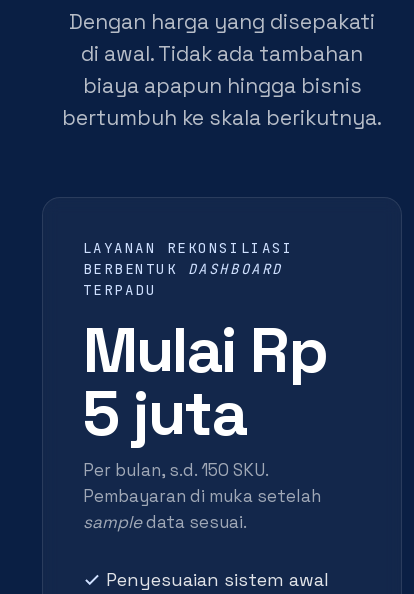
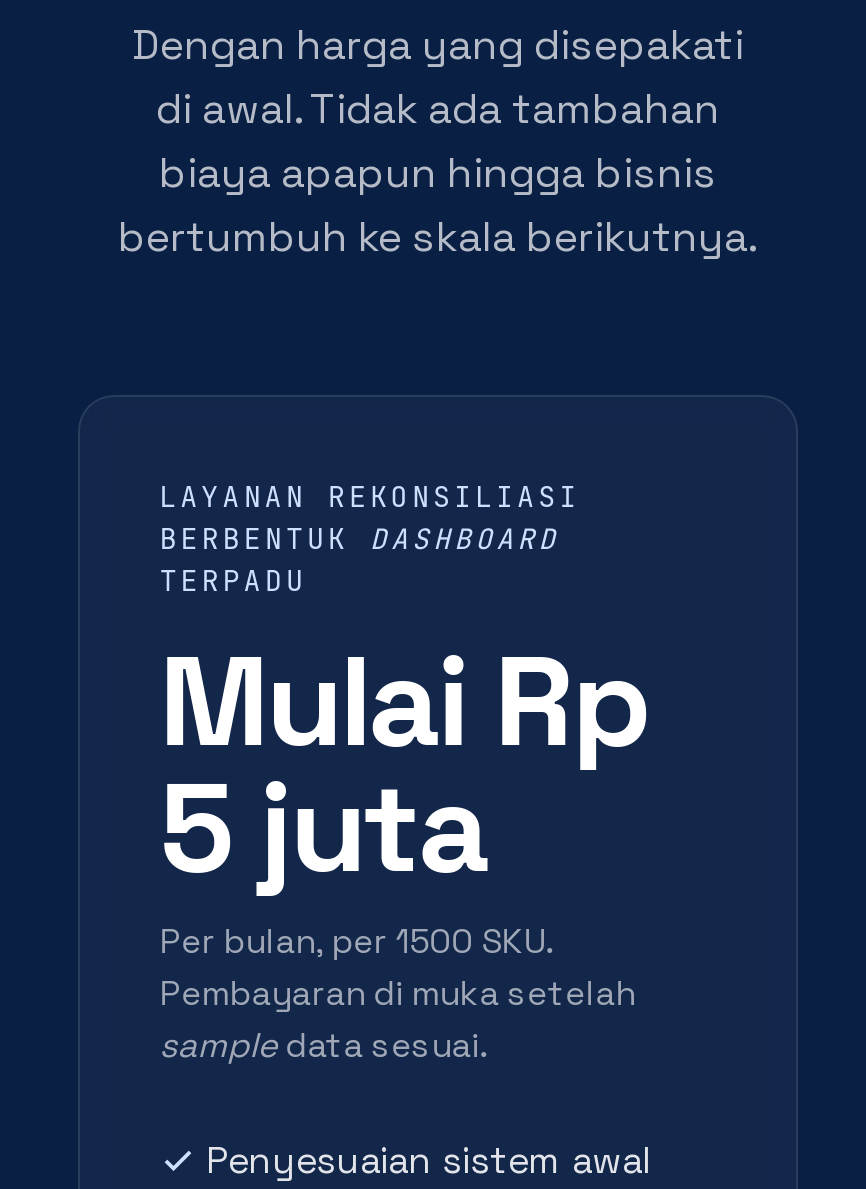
[83,458,269,480] Per bulan, s.d. 150 SKU. -> [159,918,553,962] Per bulan, per 1500 SKU.

